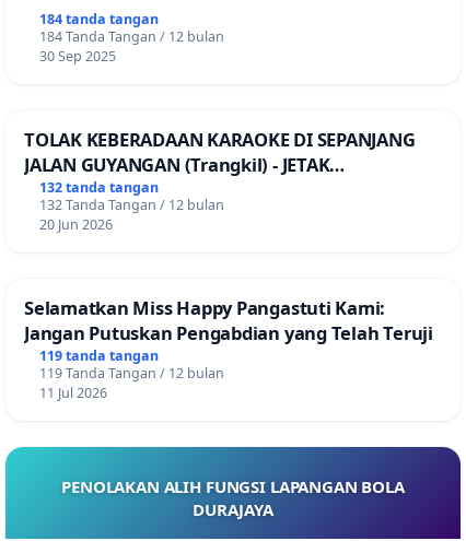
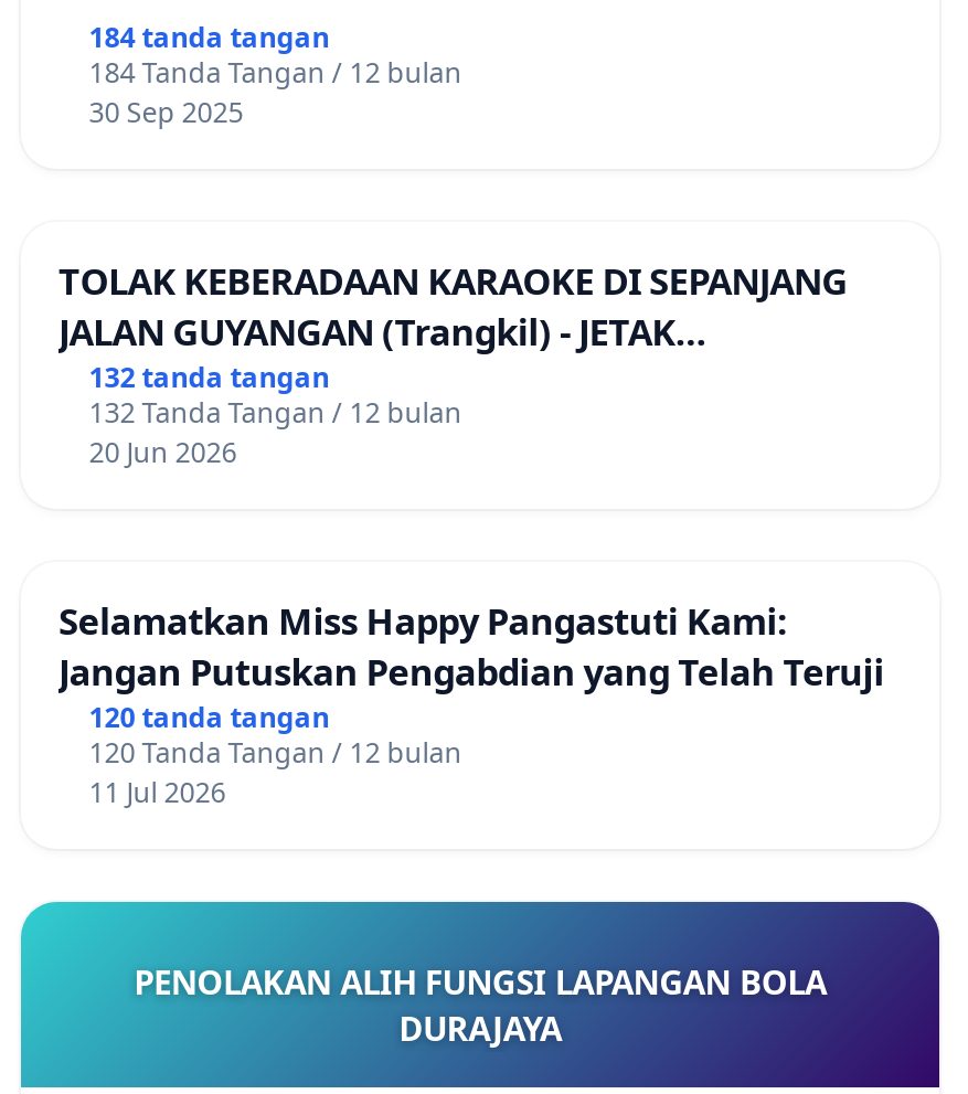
[39,346,158,365] 119 tanda tangan -> [89,698,330,735] 120 tanda tangan
[39,364,224,382] 119 Tanda Tangan / 12 bulan -> [89,733,462,771] 120 Tanda Tangan / 12 bulan

